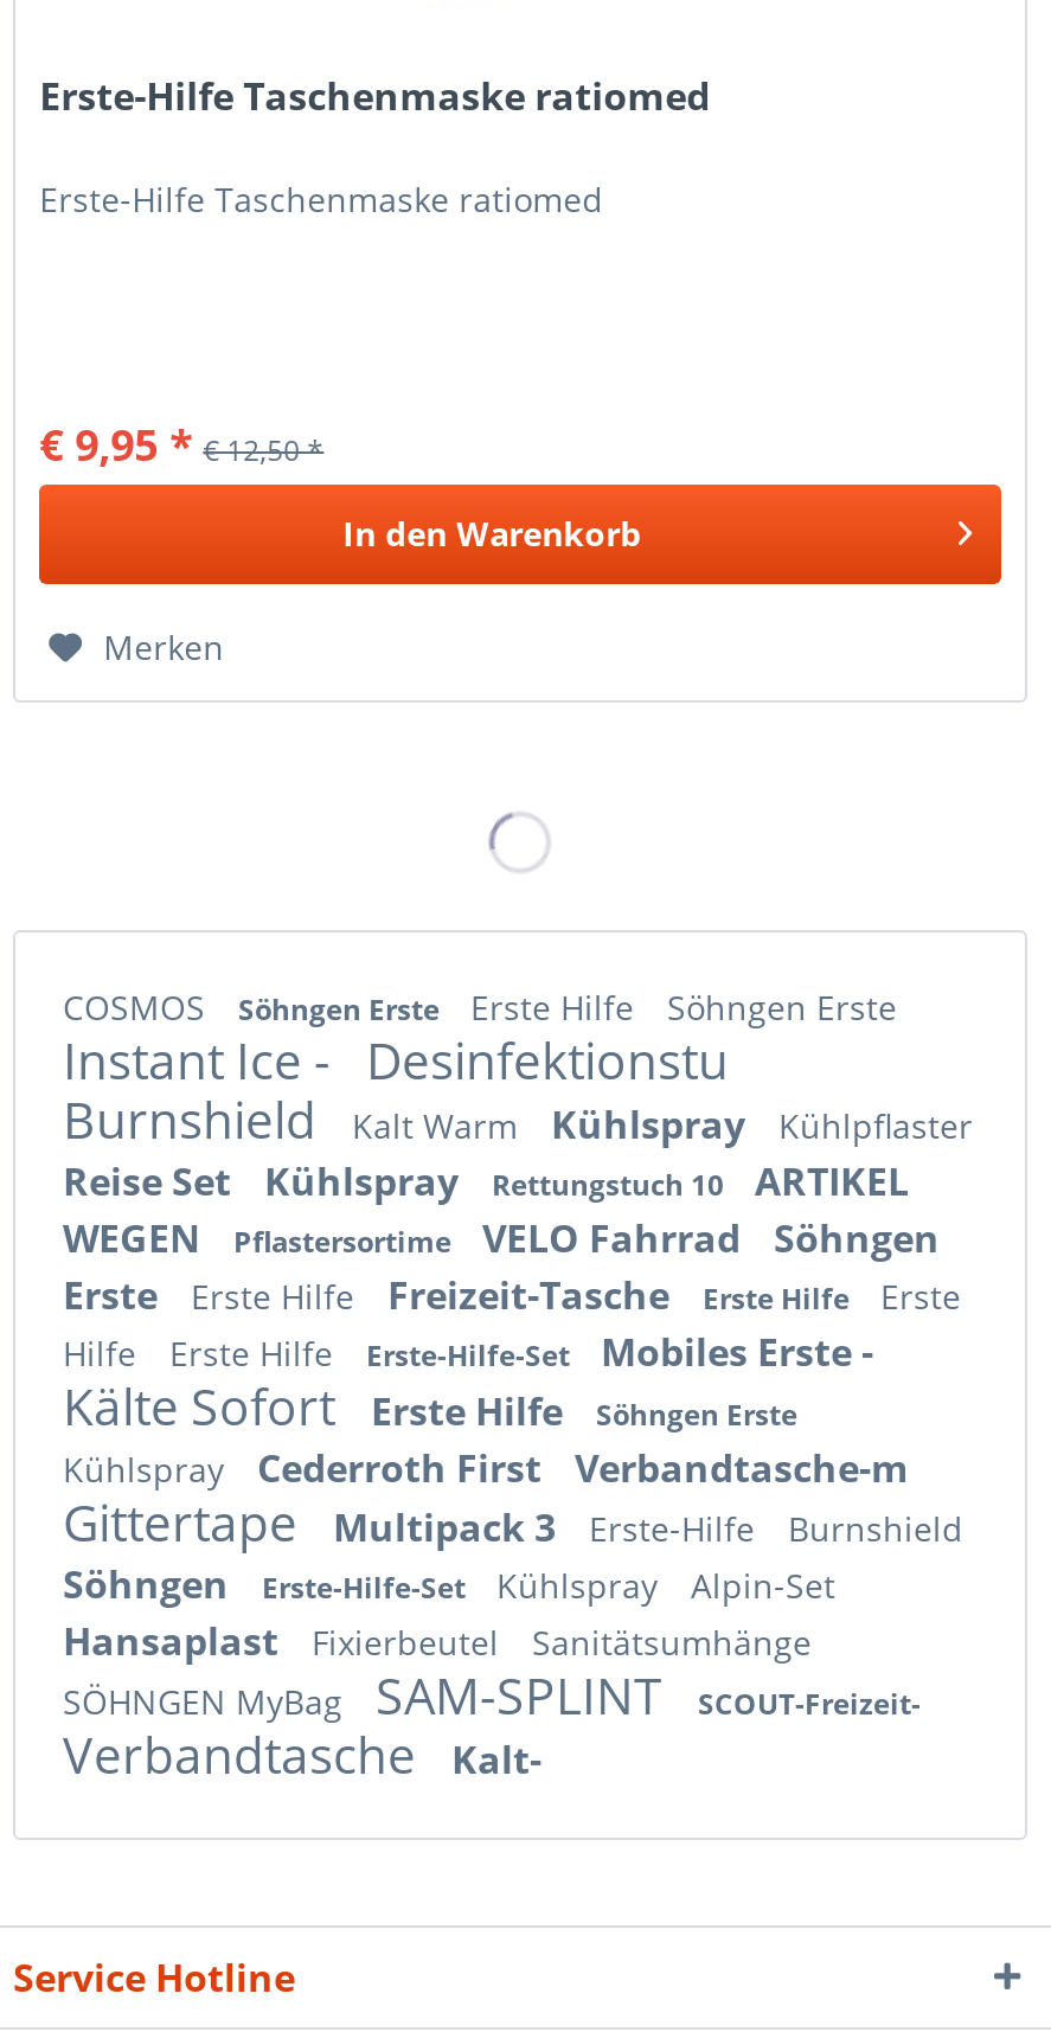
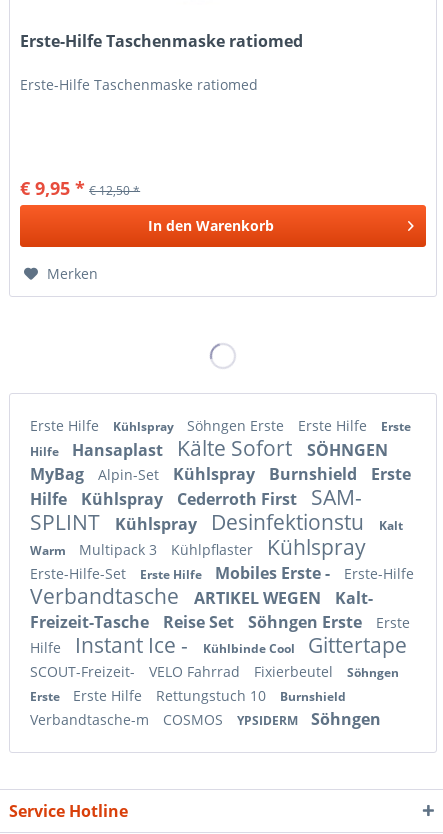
[63,984,973,1787] COSMOS Söhngen Erste Erste Hilfe Söhngen Erste | Instant Ice - Desinfektionstu | Burnshield Kalt Warm Kühlspray Kühlpflaster | Reise Set Kühlspray Rettungstuch 10 ARTIKEL | WEGEN Pflastersortime VELO Fahrrad Söhngen | Erste Erste Hilfe Freizeit-Tasche Erste Hilfe Erste | Hilfe Erste Hilfe Erste-Hilfe-Set Mobiles Erste - | Kälte Sofort Erste Hilfe Söhngen Erste | Kühlspray Cederroth First Verbandtasche-m | Gittertape Multipack 3 Erste-Hilfe Burnshield | Söhngen Erste-Hilfe-Set Kühlspray Alpin-Set | Hansaplast Fixierbeutel Sanitätsumhänge | SÖHNGEN MyBag SAM-SPLINT SCOUT-Freizeit- | Verbandtasche Kalt- -> [30,416,414,730] Erste Hilfe Kühlspray Söhngen Erste Erste Hilfe Erste | Hilfe Hansaplast Kälte Sofort SÖHNGEN | MyBag Alpin-Set Kühlspray Burnshield Erste | Hilfe Kühlspray Cederroth First SAM- | SPLINT Kühlspray Desinfektionstu Kalt | Warm Multipack 3 Kühlpflaster Kühlspray | Erste-Hilfe-Set Erste Hilfe Mobiles Erste - Erste-Hilfe | Verbandtasche ARTIKEL WEGEN Kalt- | Freizeit-Tasche Reise Set Söhngen Erste Erste | Hilfe Instant Ice - Kühlbinde Cool Gittertape | SCOUT-Freizeit- VELO Fahrrad Fixierbeutel Söhngen | Erste Erste Hilfe Rettungstuch 10 Burnshield | Verbandtasche-m COSMOS YPSIDERM Söhngen

